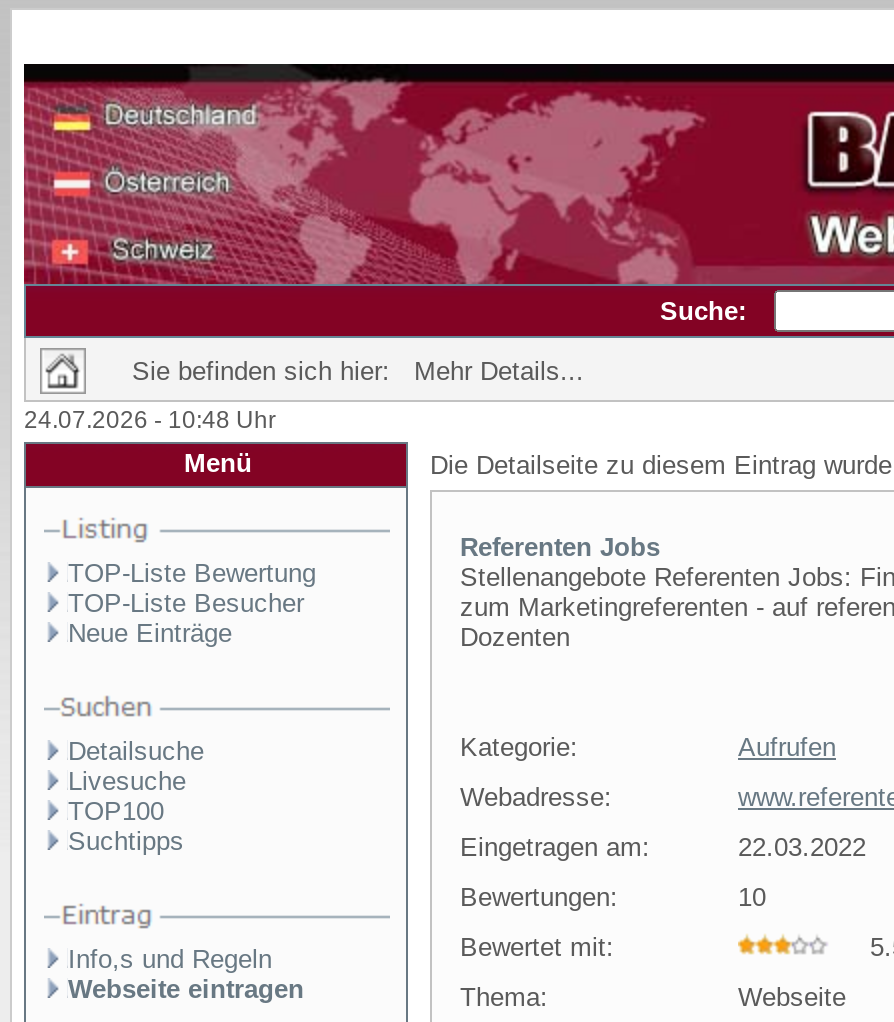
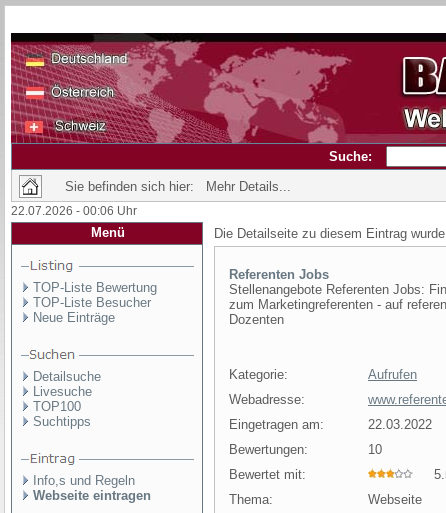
[24,406,276,434] 24.07.2026 - 10:48 Uhr -> [11,204,137,218] 22.07.2026 - 00:06 Uhr

